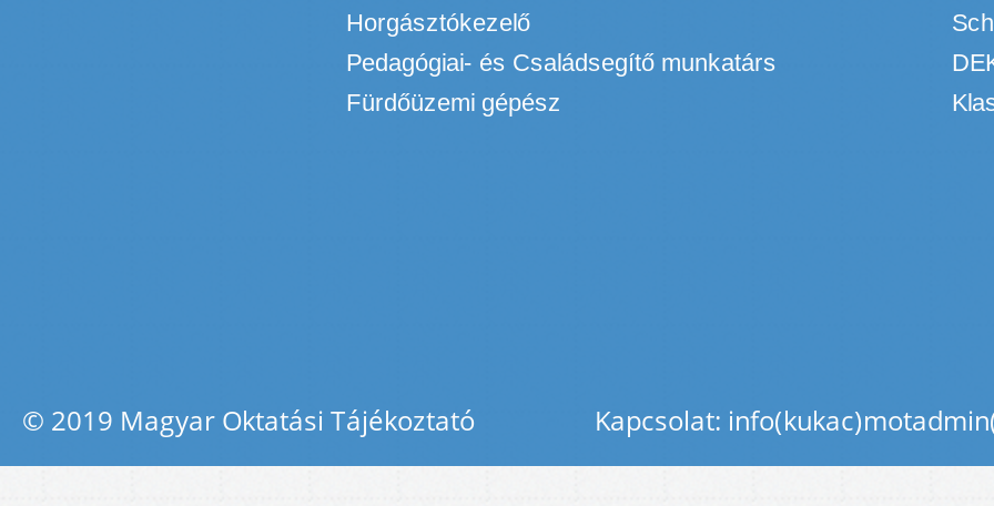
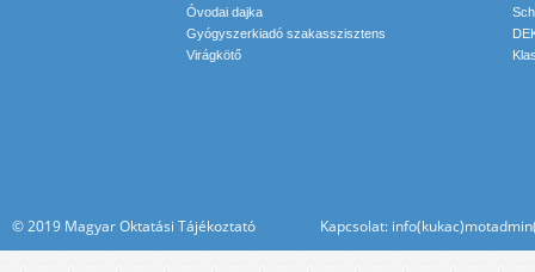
[346,8,530,35] Horgásztókezelő -> [186,4,263,19] Óvodai dajka
[346,48,777,75] Pedagógiai- és Családsegítő munkatárs -> [186,26,386,40] Gyógyszerkiadó szakasszisztens
[346,88,561,115] Fürdőüzemi gépész -> [186,47,241,62] Virágkötő

